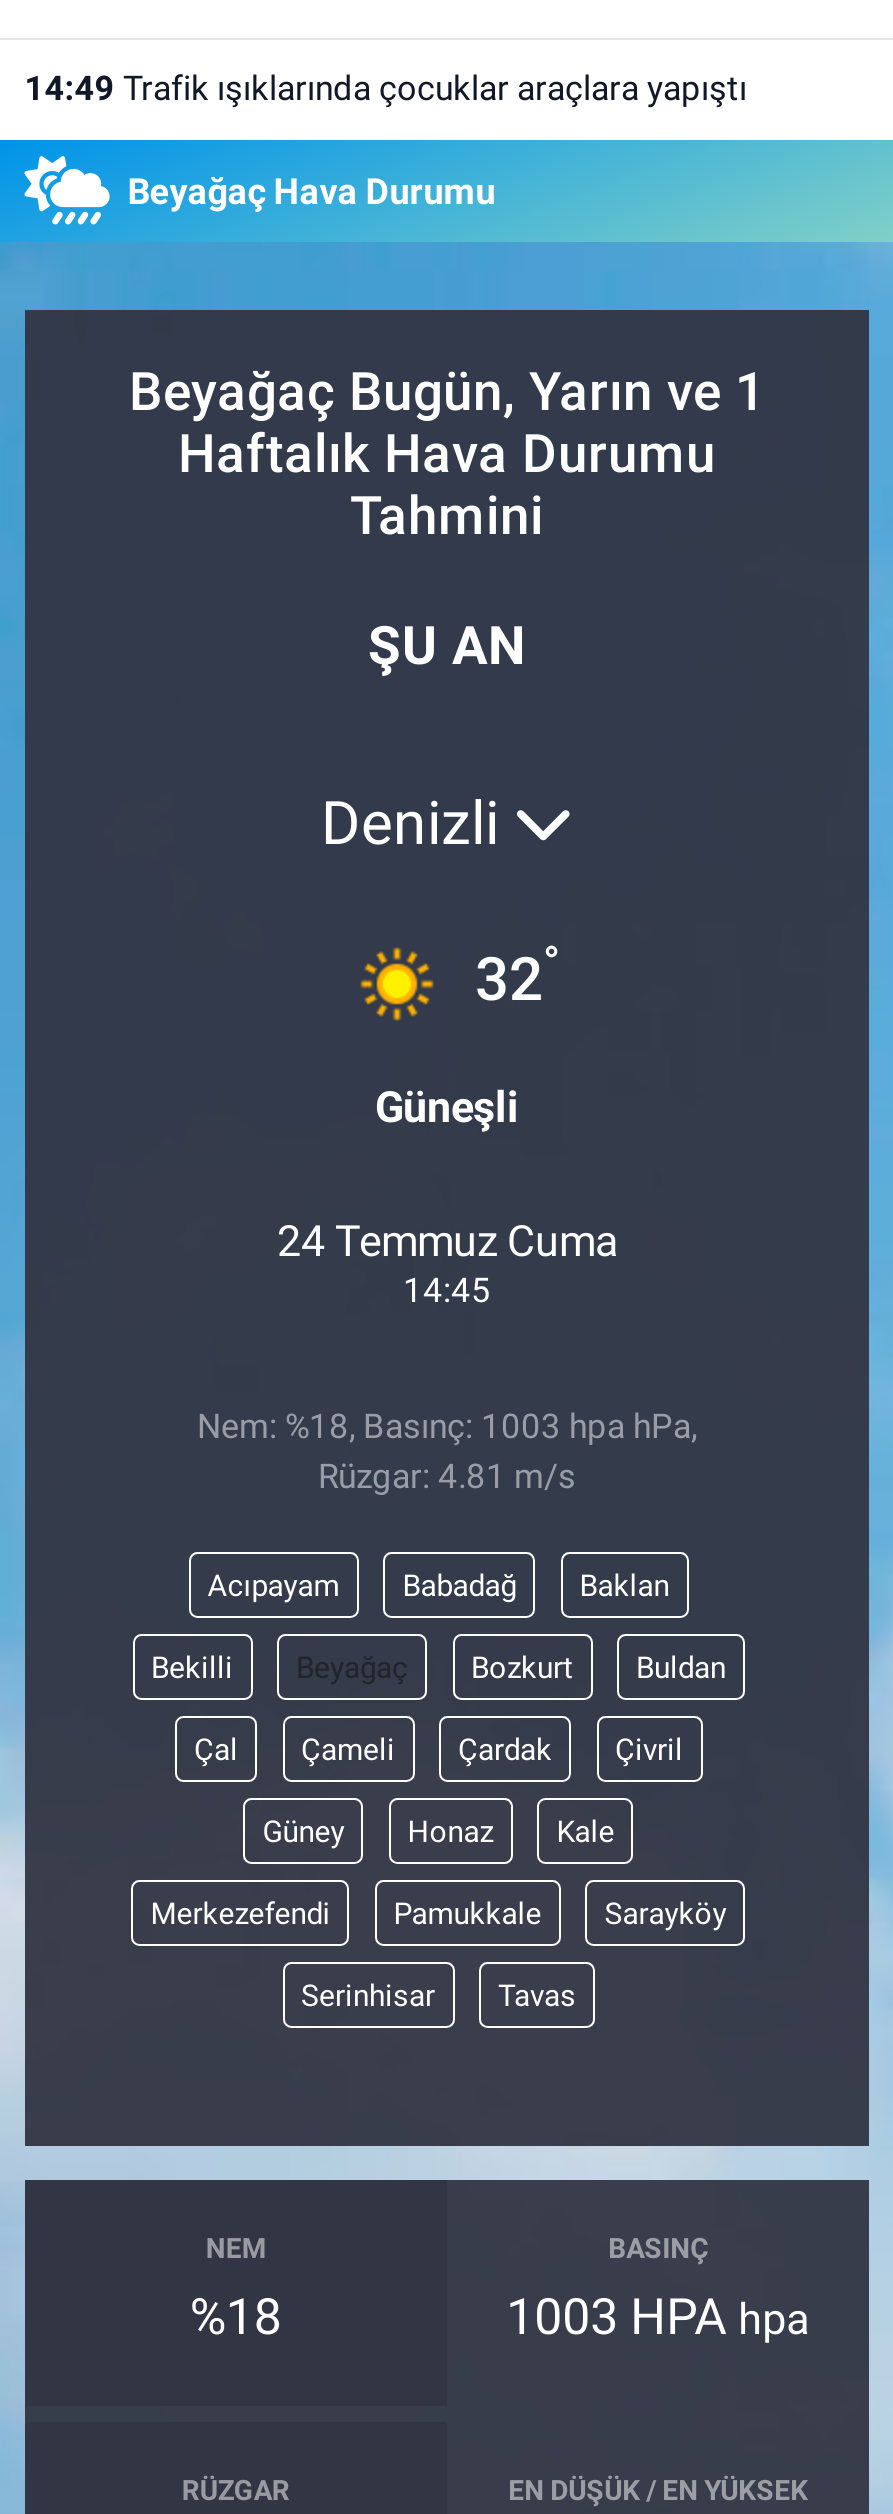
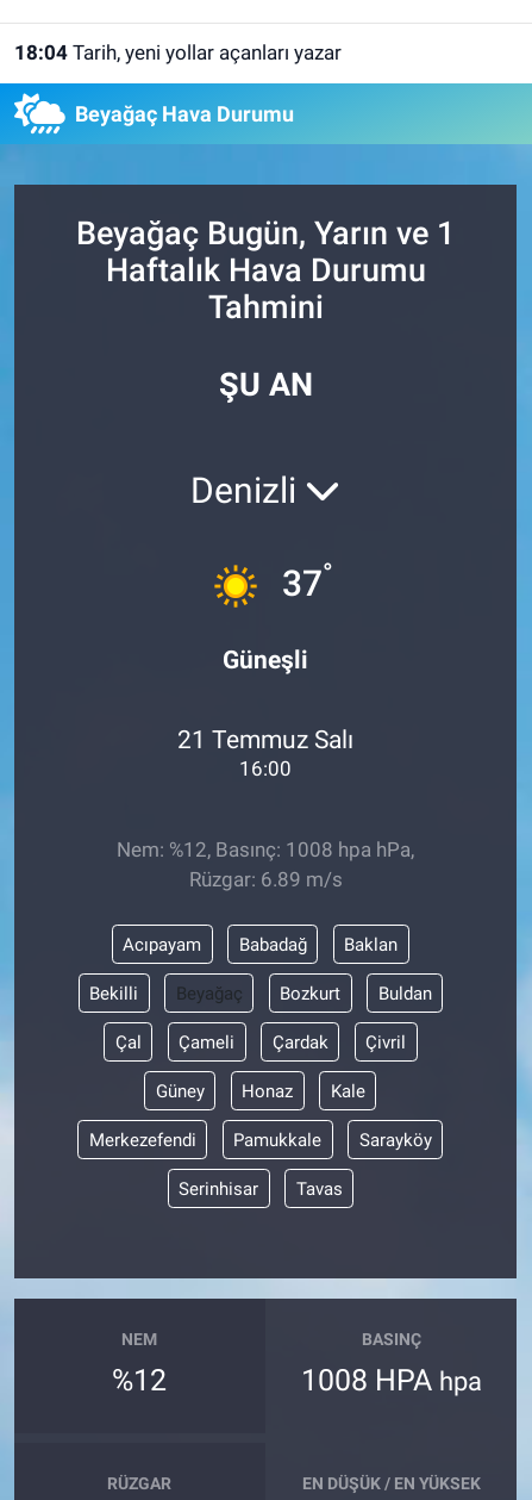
[25,68,747,108] 14:49 Trafik ışıklarında çocuklar araçlara yapıştı -> [14,40,342,64] 18:04 Tarih, yeni yollar açanları yazar
[475,935,561,1014] 32° -> [282,557,333,604] 37°
[277,1217,617,1267] 24 Temmuz Cuma -> [177,725,353,755] 21 Temmuz Salı
[403,1271,491,1311] 14:45 -> [239,757,292,781] 16:00
[197,1406,697,1446] Nem: %18, Basınç: 1003 hpa hPa, -> [117,837,414,861] Nem: %12, Basınç: 1008 hpa hPa,
[318,1456,576,1496] Rüzgar: 4.81 m/s -> [189,867,342,891] Rüzgar: 6.89 m/s
[190,2289,282,2347] %18 -> [112,1363,167,1398] %12
[506,2289,810,2347] 1003 HPA hpa -> [301,1363,482,1398] 1008 HPA hpa

